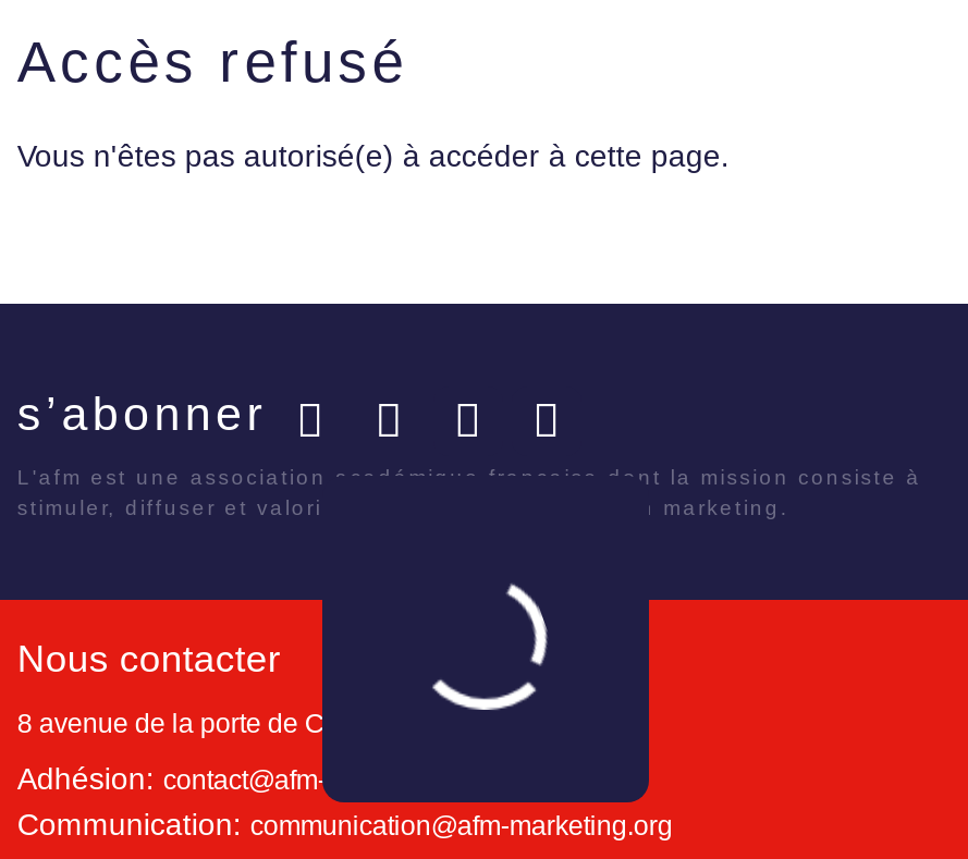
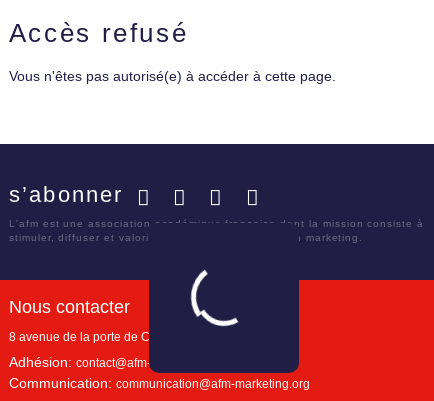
[414,580,549,704] [image] -> [190,269,252,328] [image]

